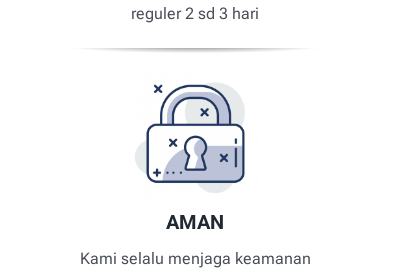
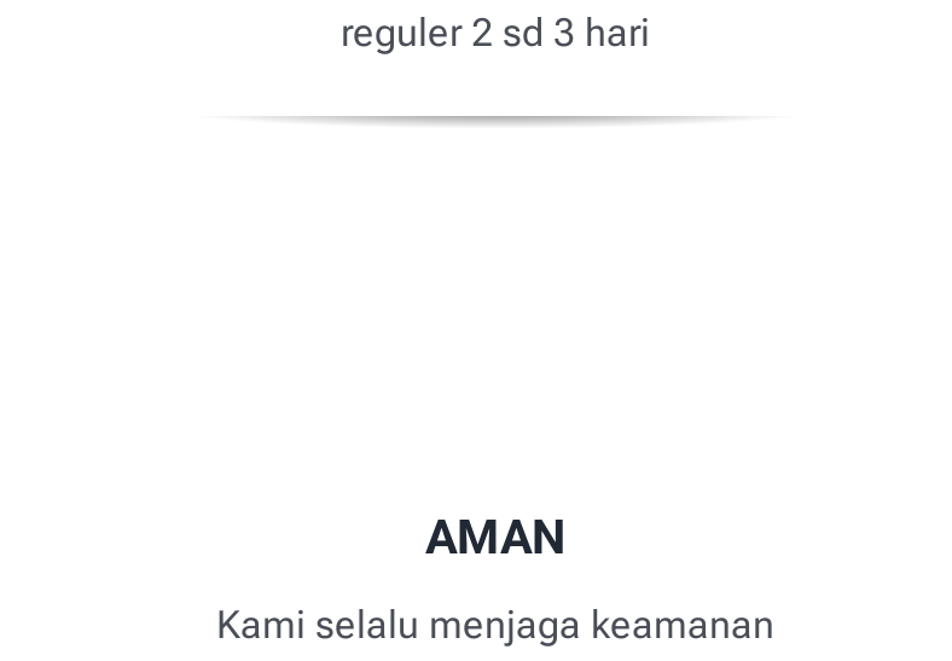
[136,83,246,192] [image] -> none

